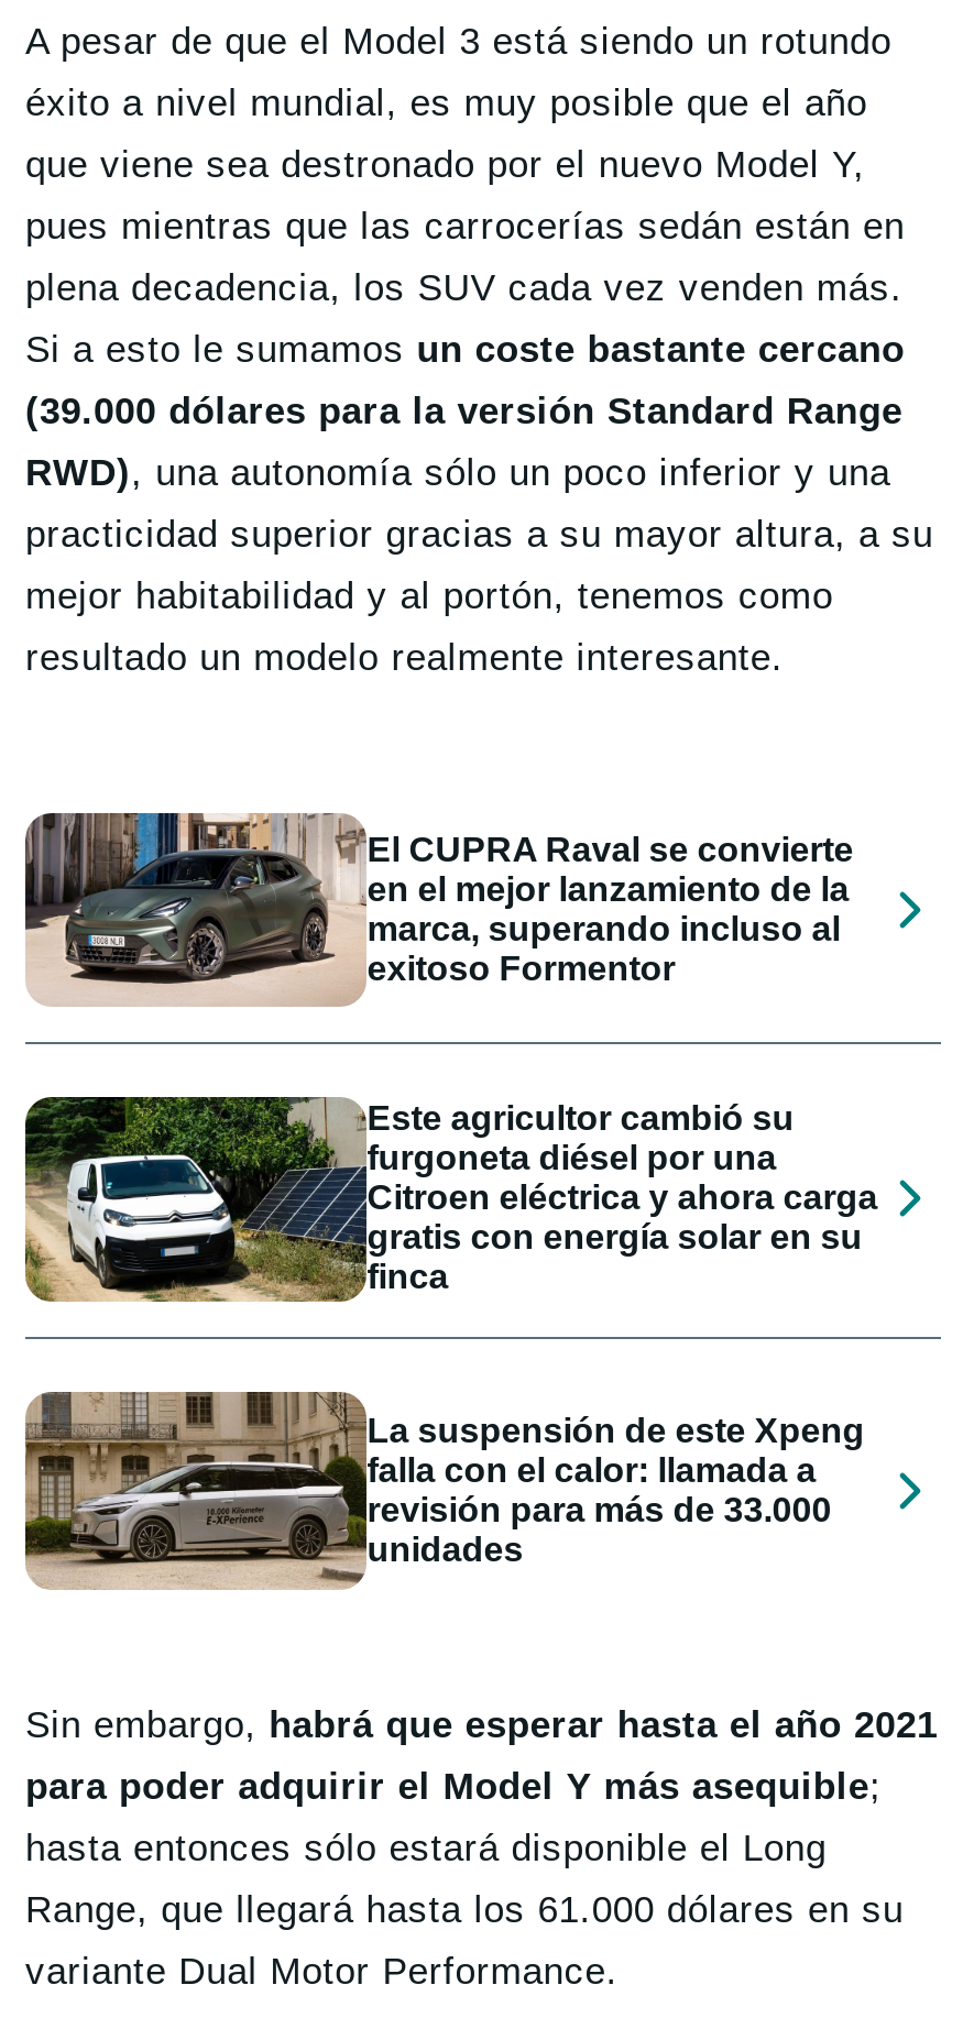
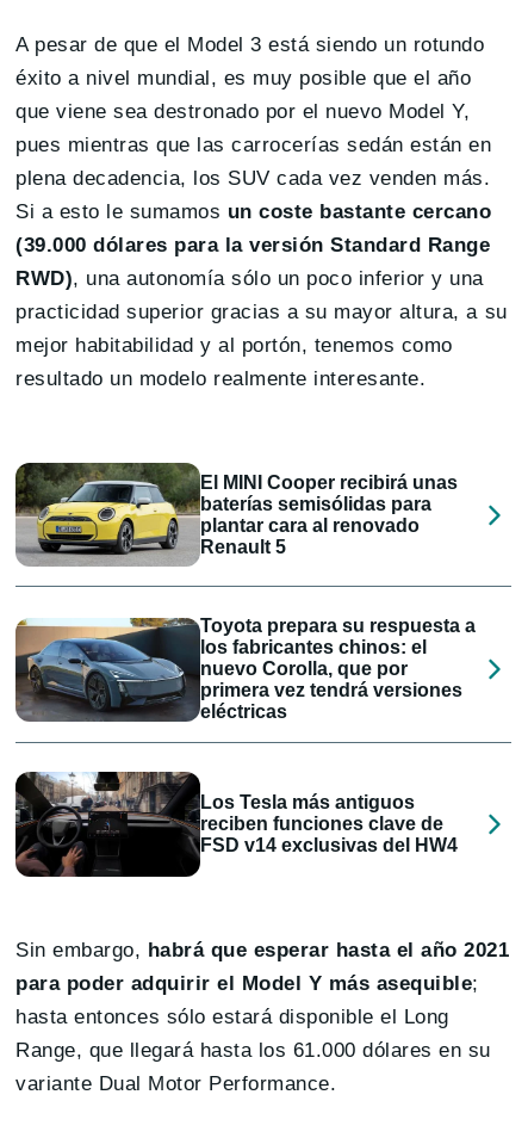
[25,811,853,1007] [image] | El CUPRA Raval se convierte | en el mejor lanzamiento de la | marca, superando incluso al | exitoso Formentor -> [15,462,458,567] [image] | El MINI Cooper recibirá unas | baterías semisólidas para | plantar cara al renovado | Renault 5
[23,1095,878,1304] [image] | Este agricultor cambió su | furgoneta diésel por una | Citroen eléctrica y ahora carga | gratis con energía solar en su | finca -> [14,616,476,723] [image] | Toyota prepara su respuesta a | los fabricantes chinos: el | nuevo Corolla, que por | primera vez tendrá versiones | eléctricas
[23,1390,864,1590] [image] | La suspensión de este Xpeng | falla con el calor: llamada a | revisión para más de 33.000 | unidades -> [14,771,458,878] [image] | Los Tesla más antiguos | reciben funciones clave de | FSD v14 exclusivas del HW4

